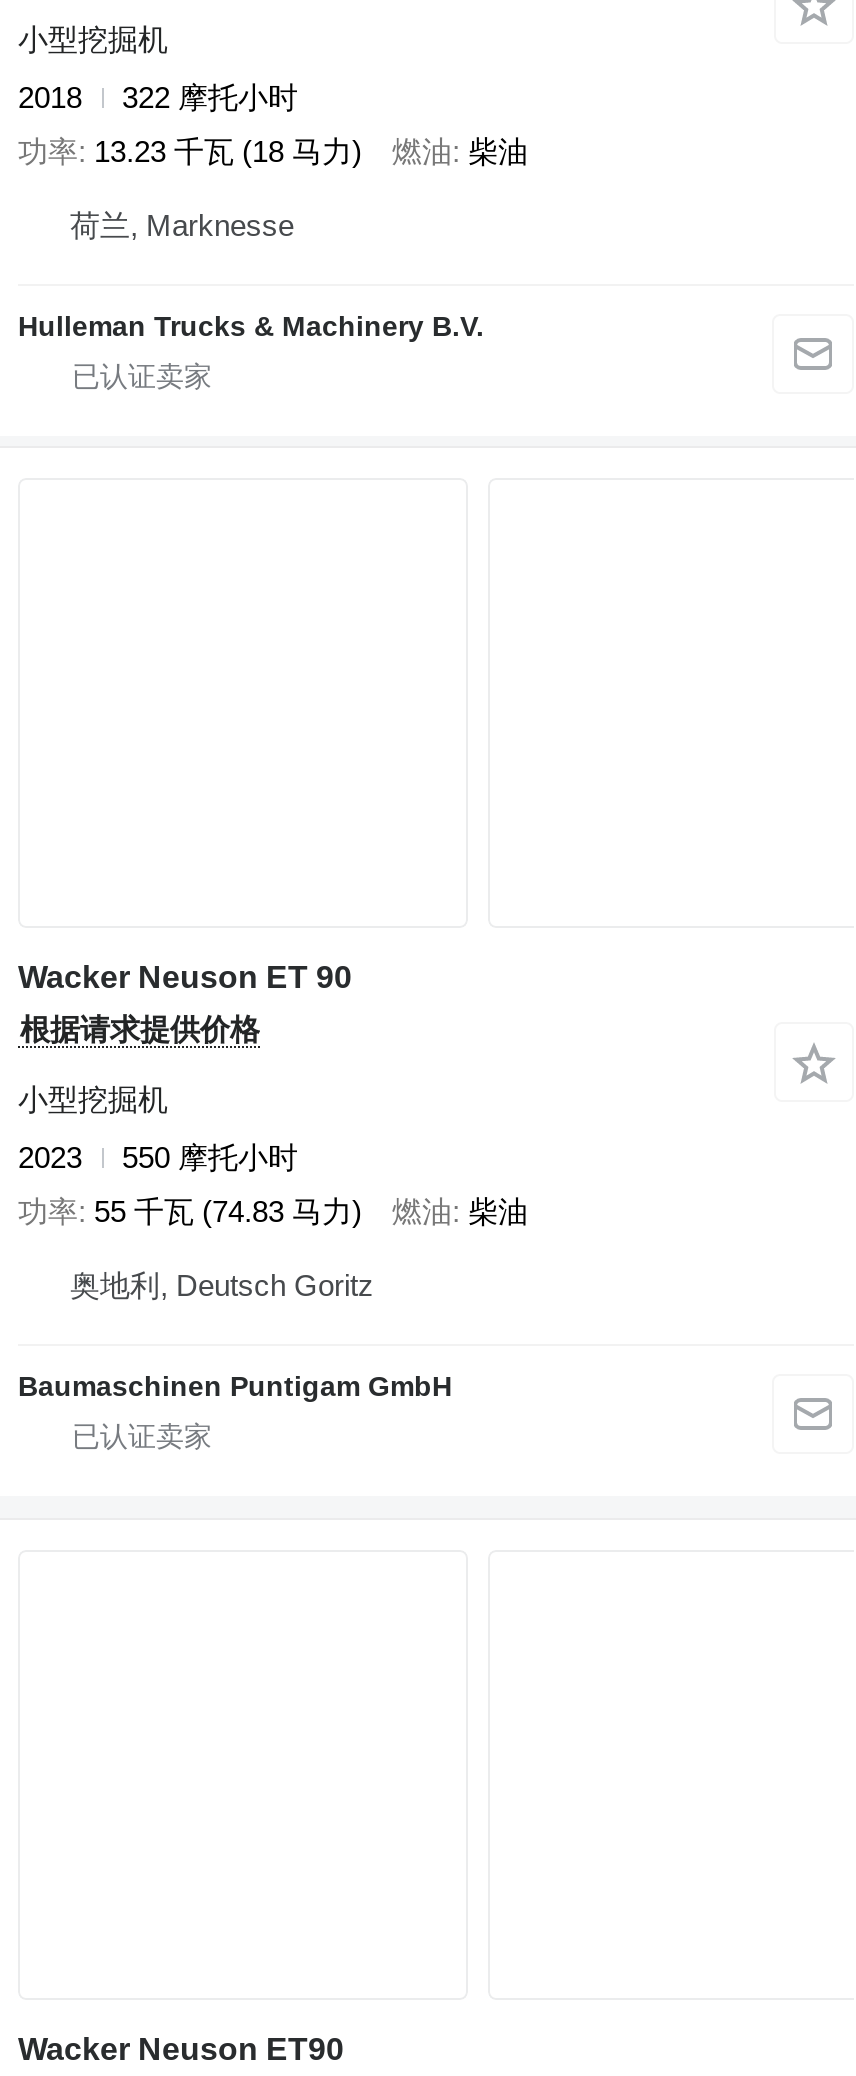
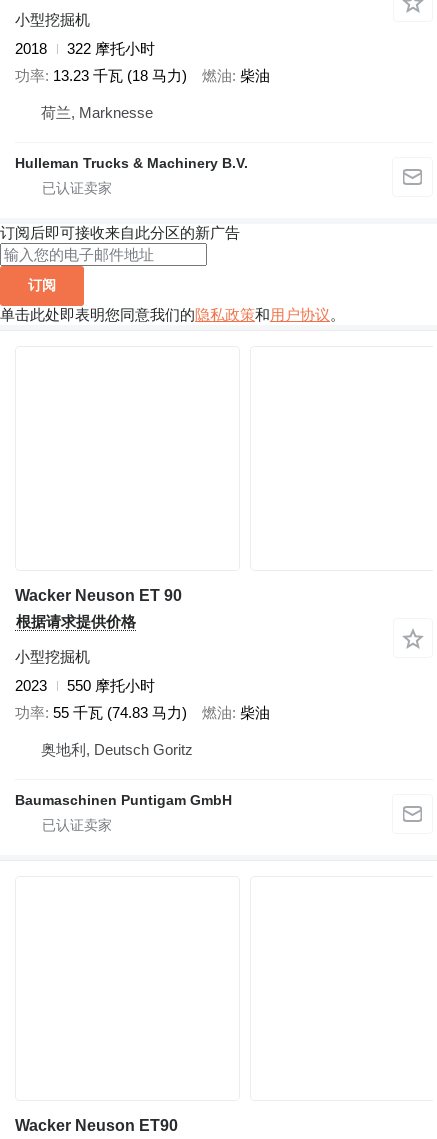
none -> [0,224,345,323] 订阅后即可接收来自此分区的新广告 | 订阅 | 单击此处即表明您同意我们的隐私政策和用户协议。

